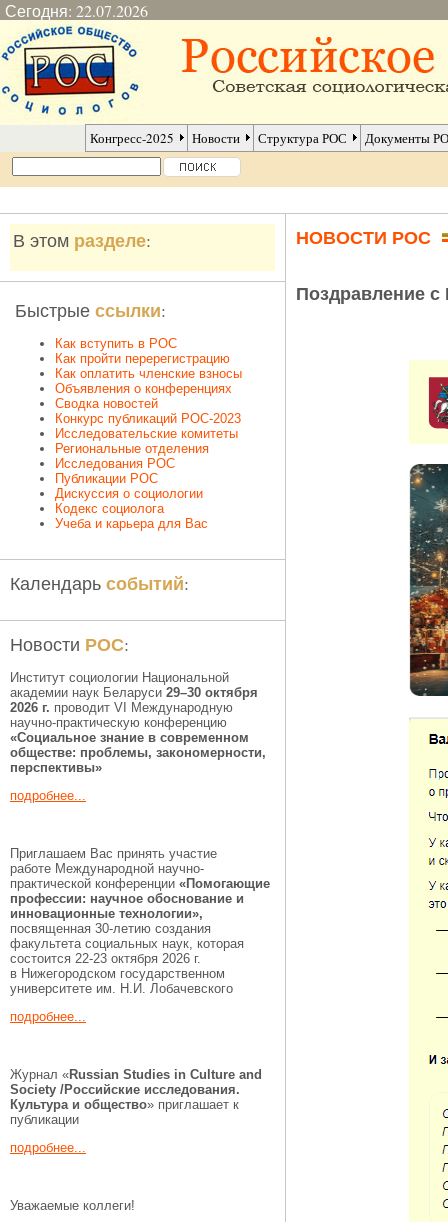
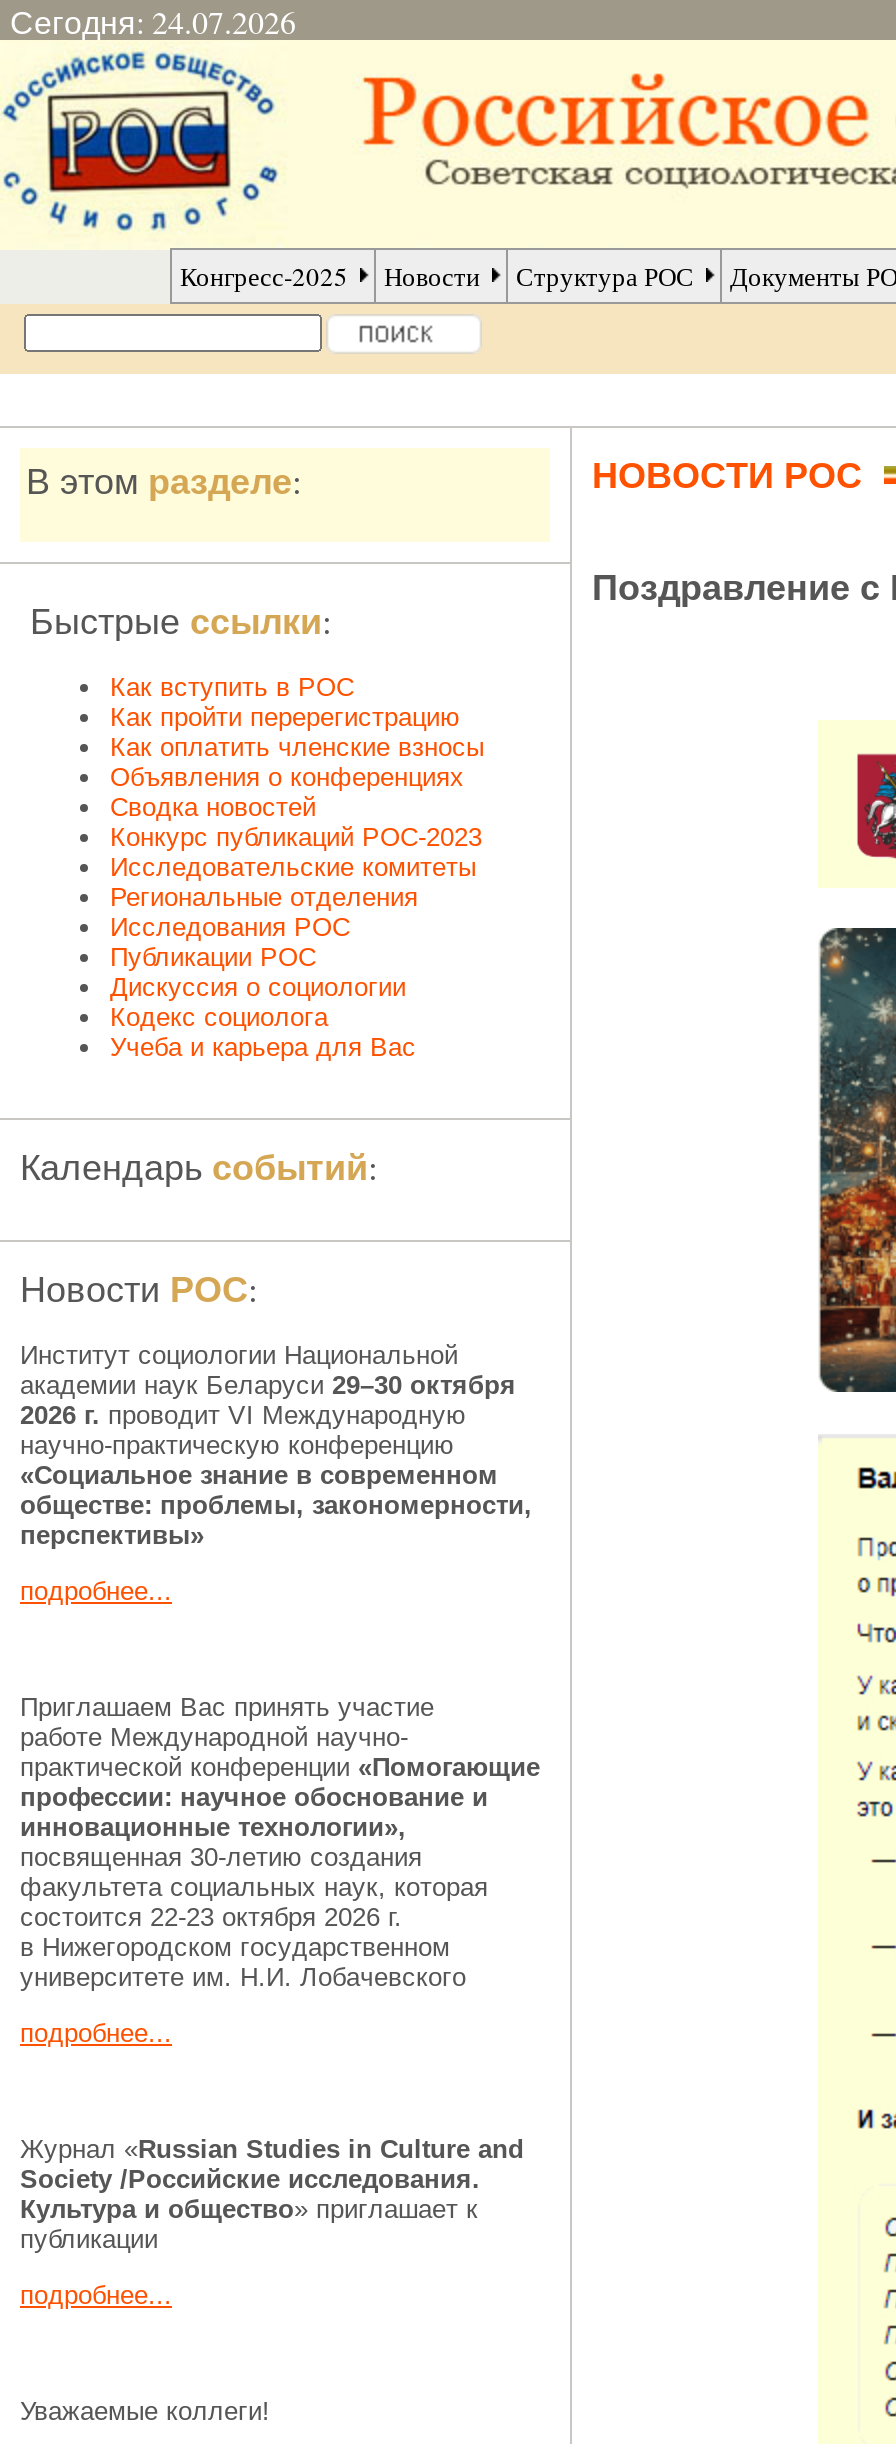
[0,0,148,21] Сегодня: 22.07.2026 -> [0,0,296,42] Сегодня: 24.07.2026

